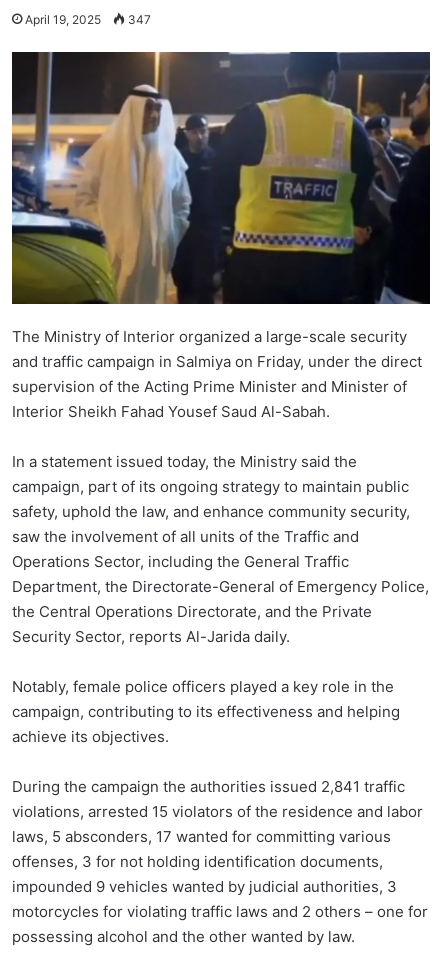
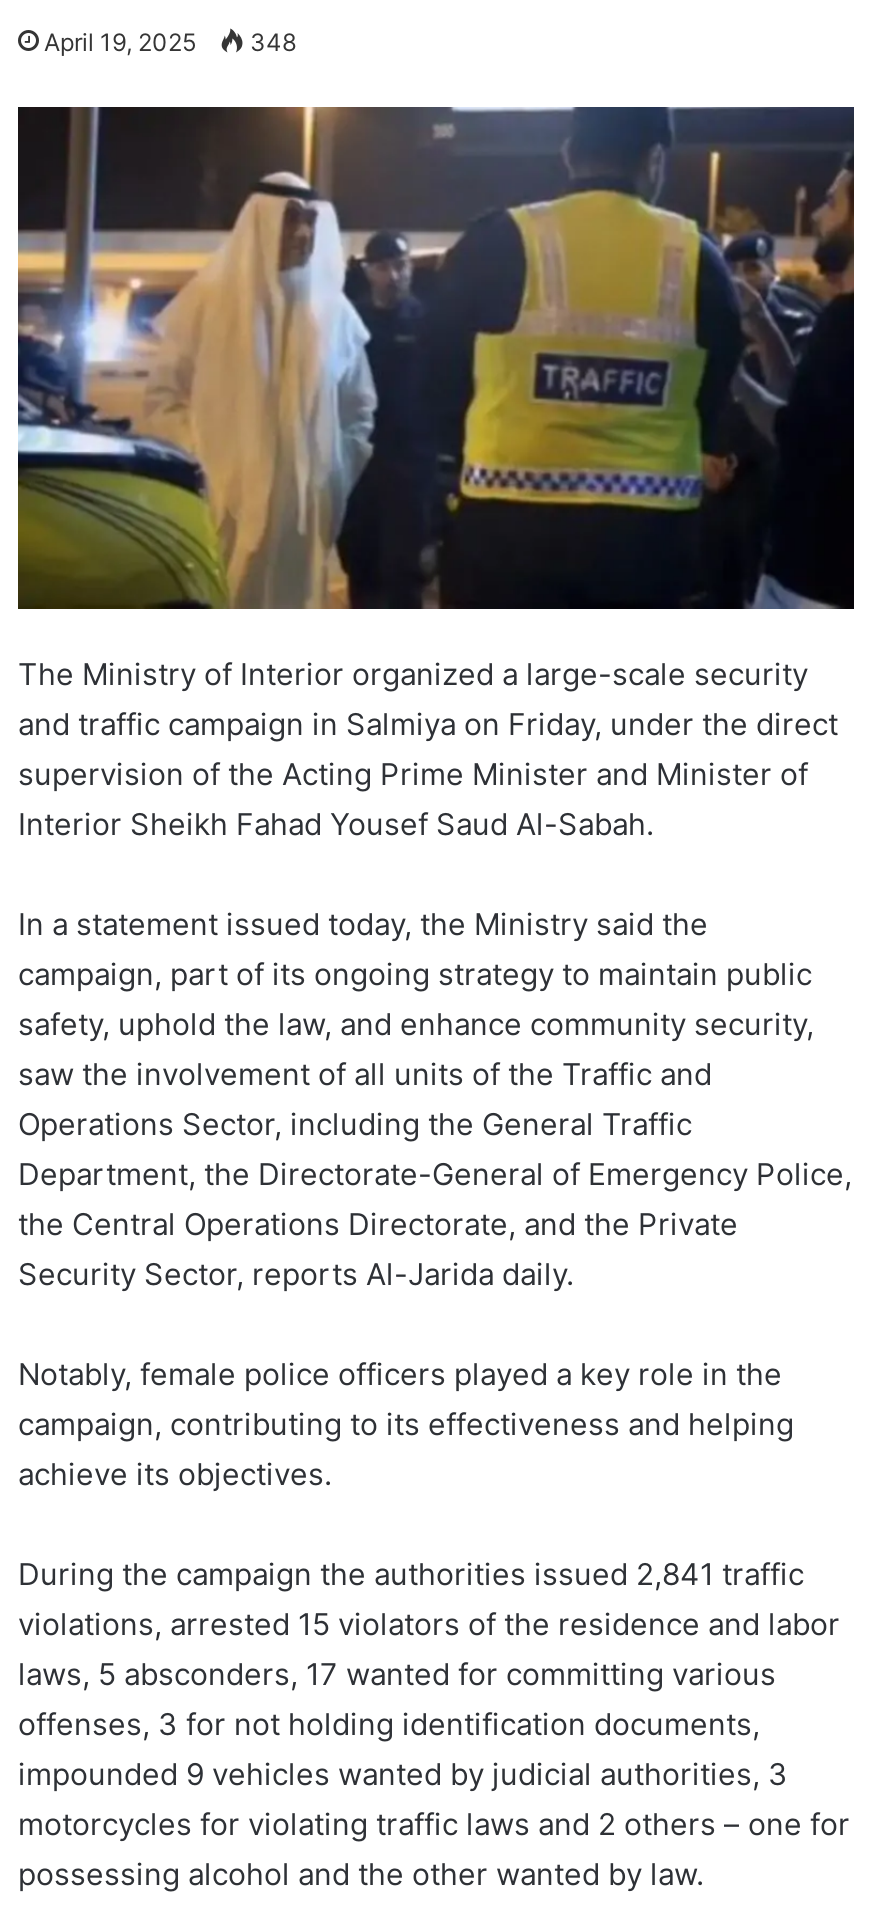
[25,12,151,27] April 19, 2025 347 -> [44,26,296,56] April 19, 2025 348

